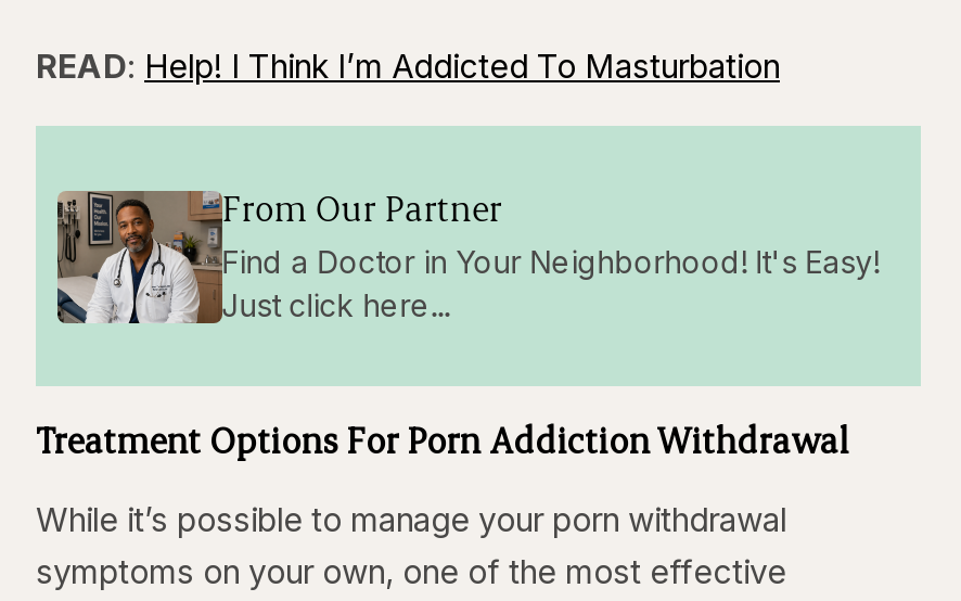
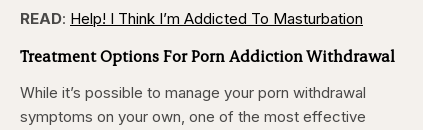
[36,126,921,386] [image] | From Our Partner | Find a Doctor in Your Neighborhood! It's Easy! | Just click here... -> none

